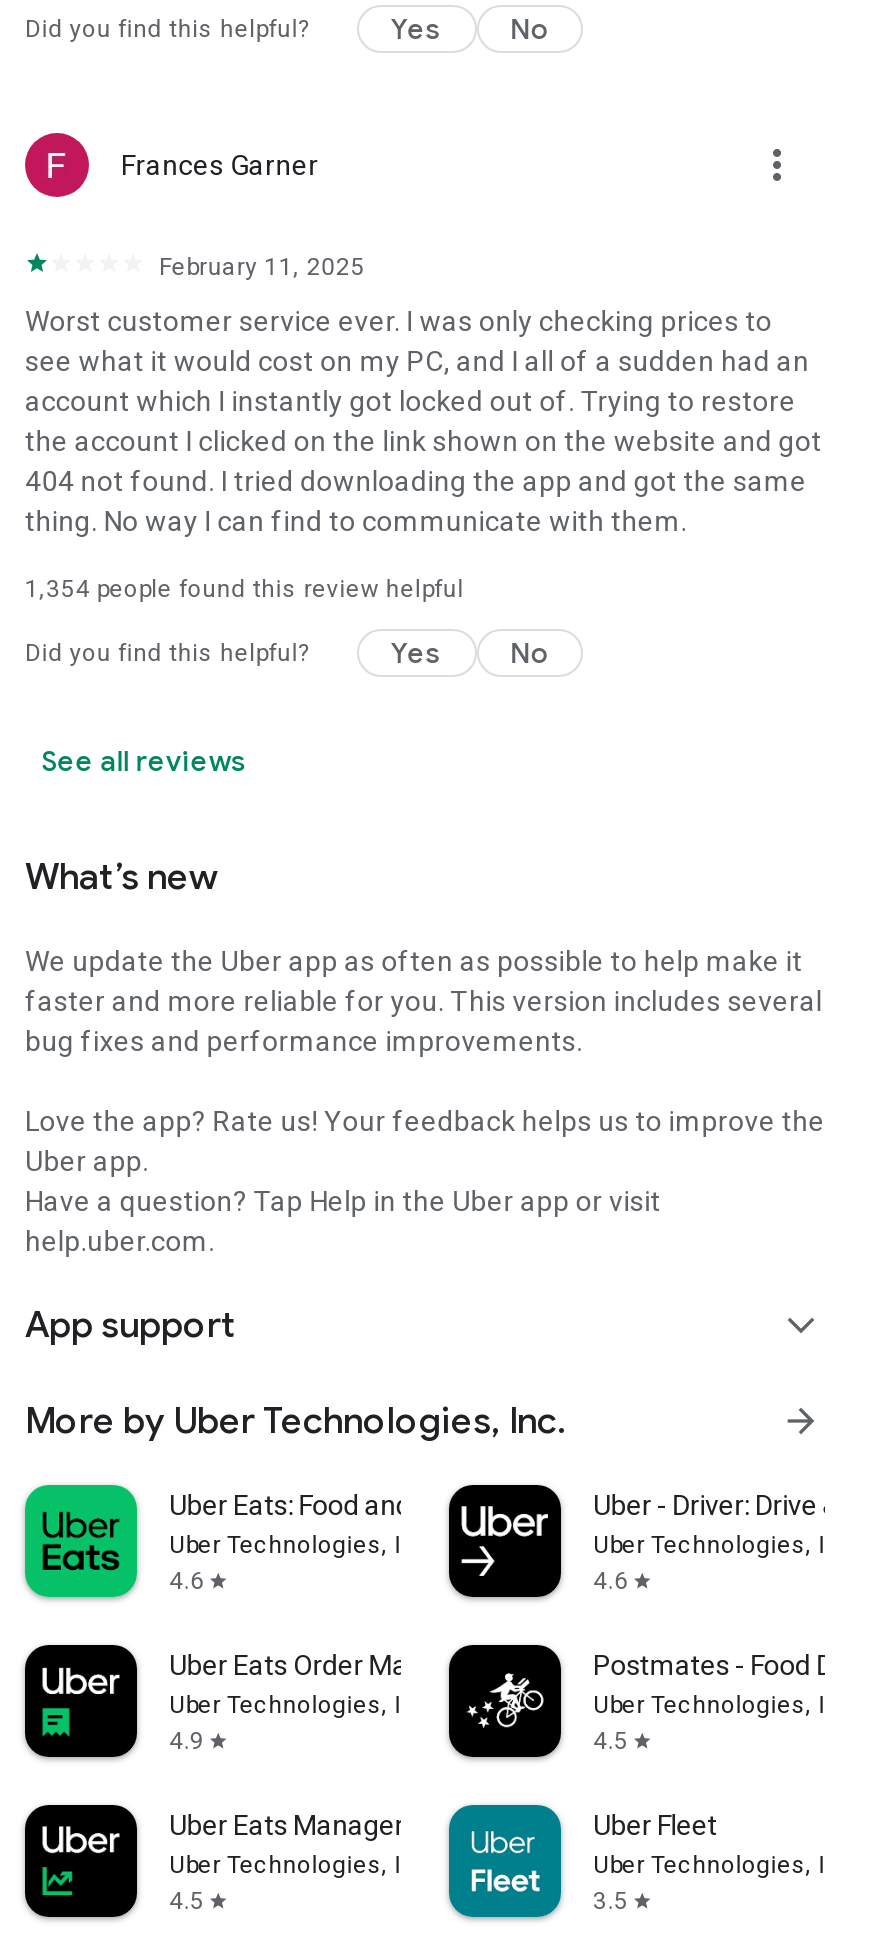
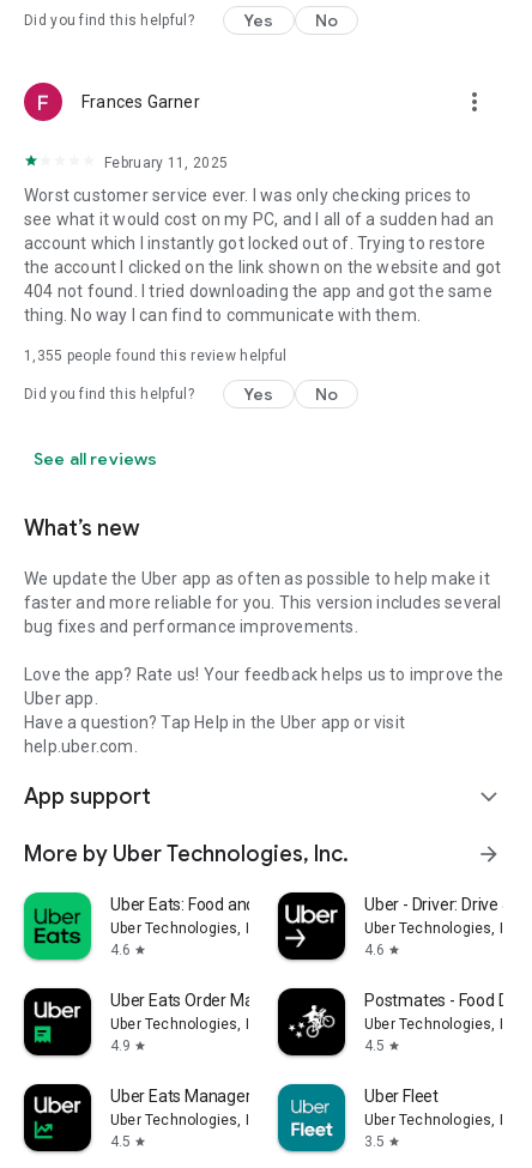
[25,575,464,603] 1,354 people found this review helpful -> [24,347,287,364] 1,355 people found this review helpful

